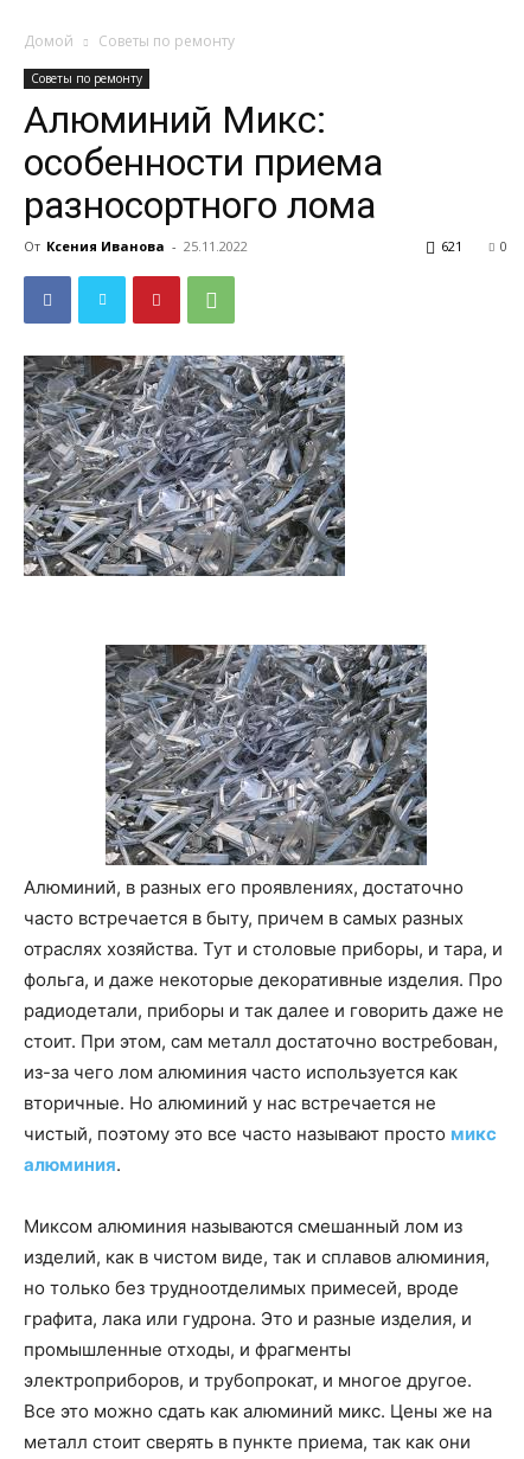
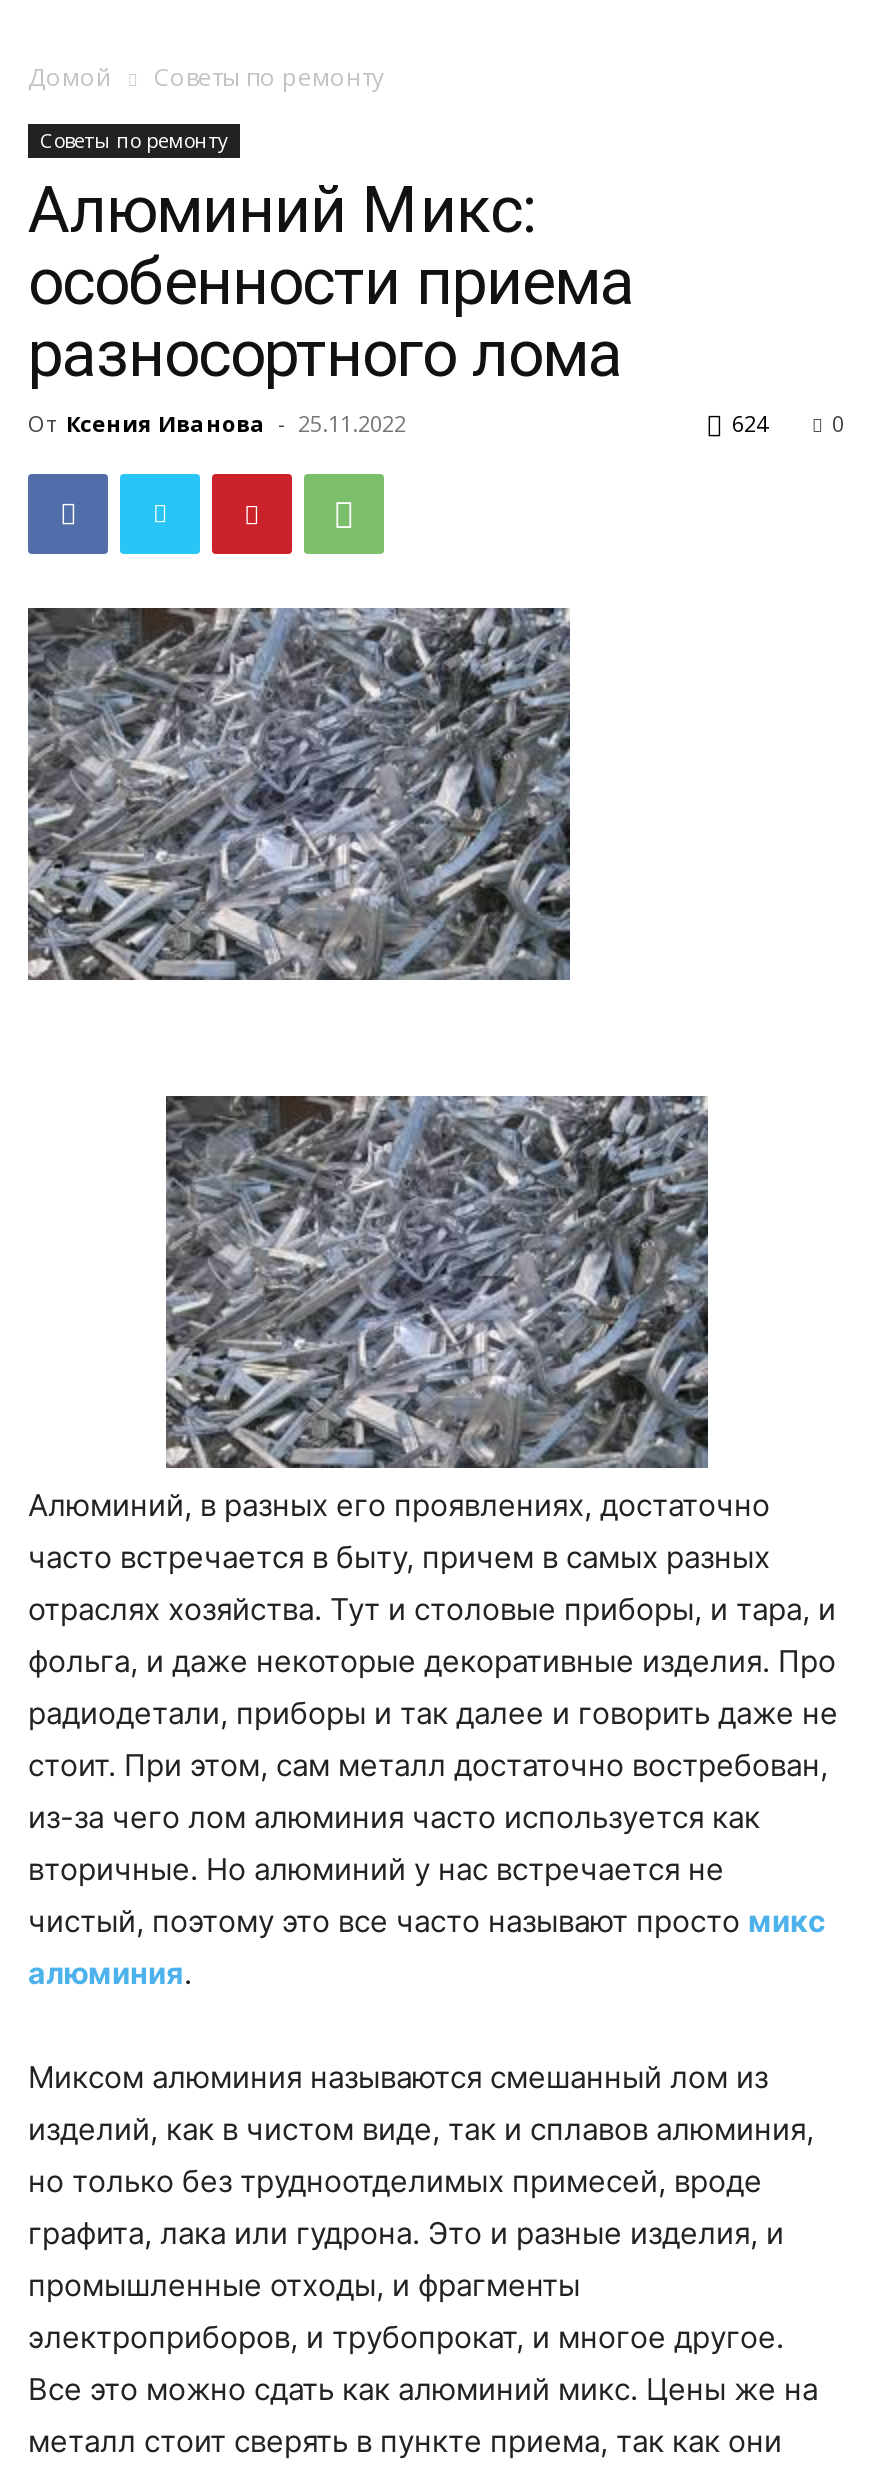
[441,237,462,255] 621 -> [732,408,768,438] 624

